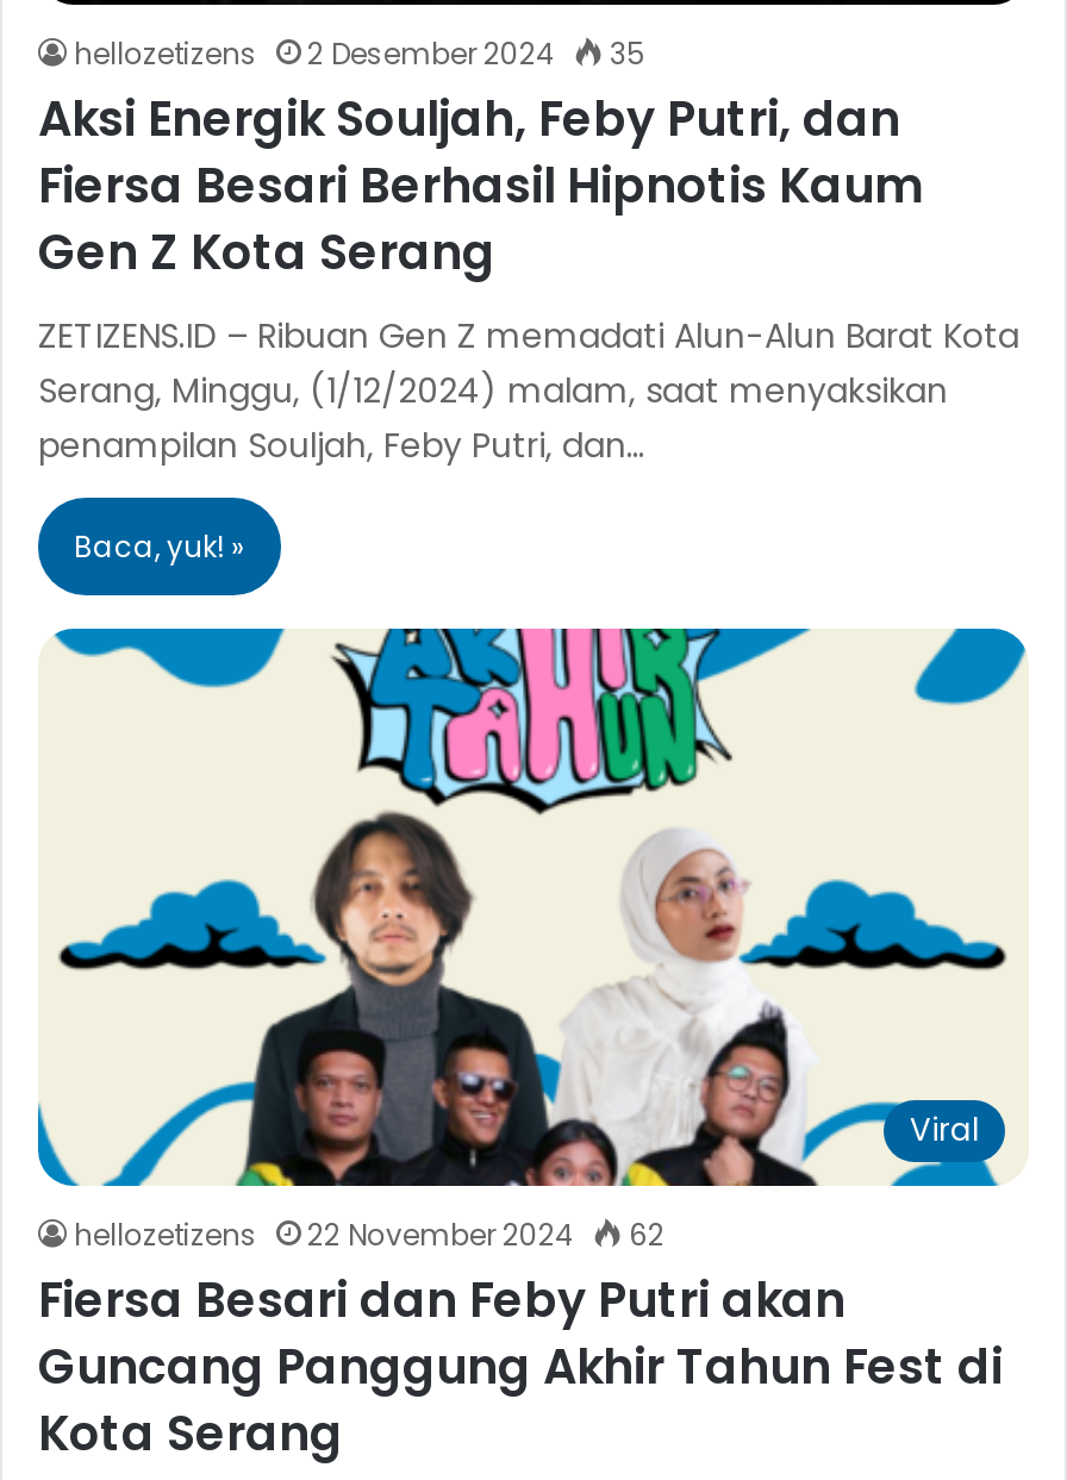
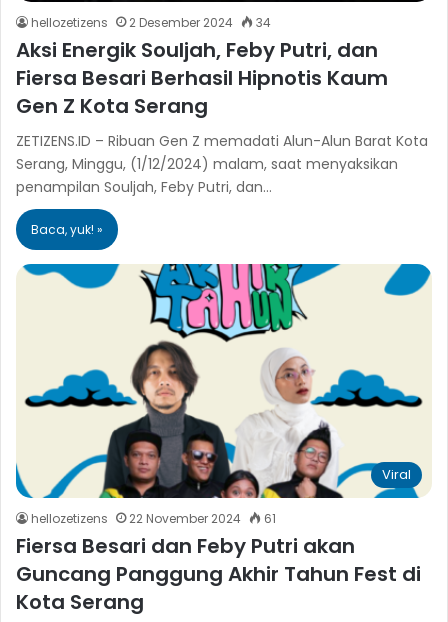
[74,32,645,73] hellozetizens 2 Desember 2024 35 -> [31,14,271,31] hellozetizens 2 Desember 2024 34
[74,1215,664,1256] hellozetizens 22 November 2024 62 -> [31,510,276,527] hellozetizens 22 November 2024 61

